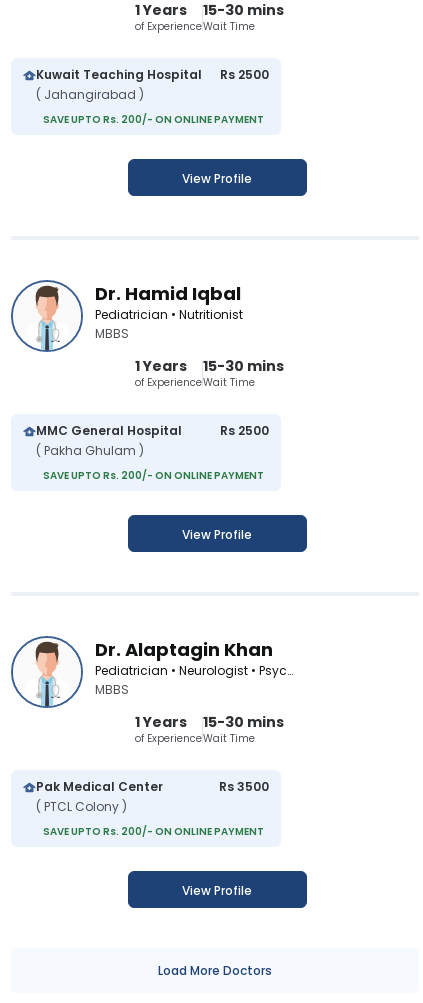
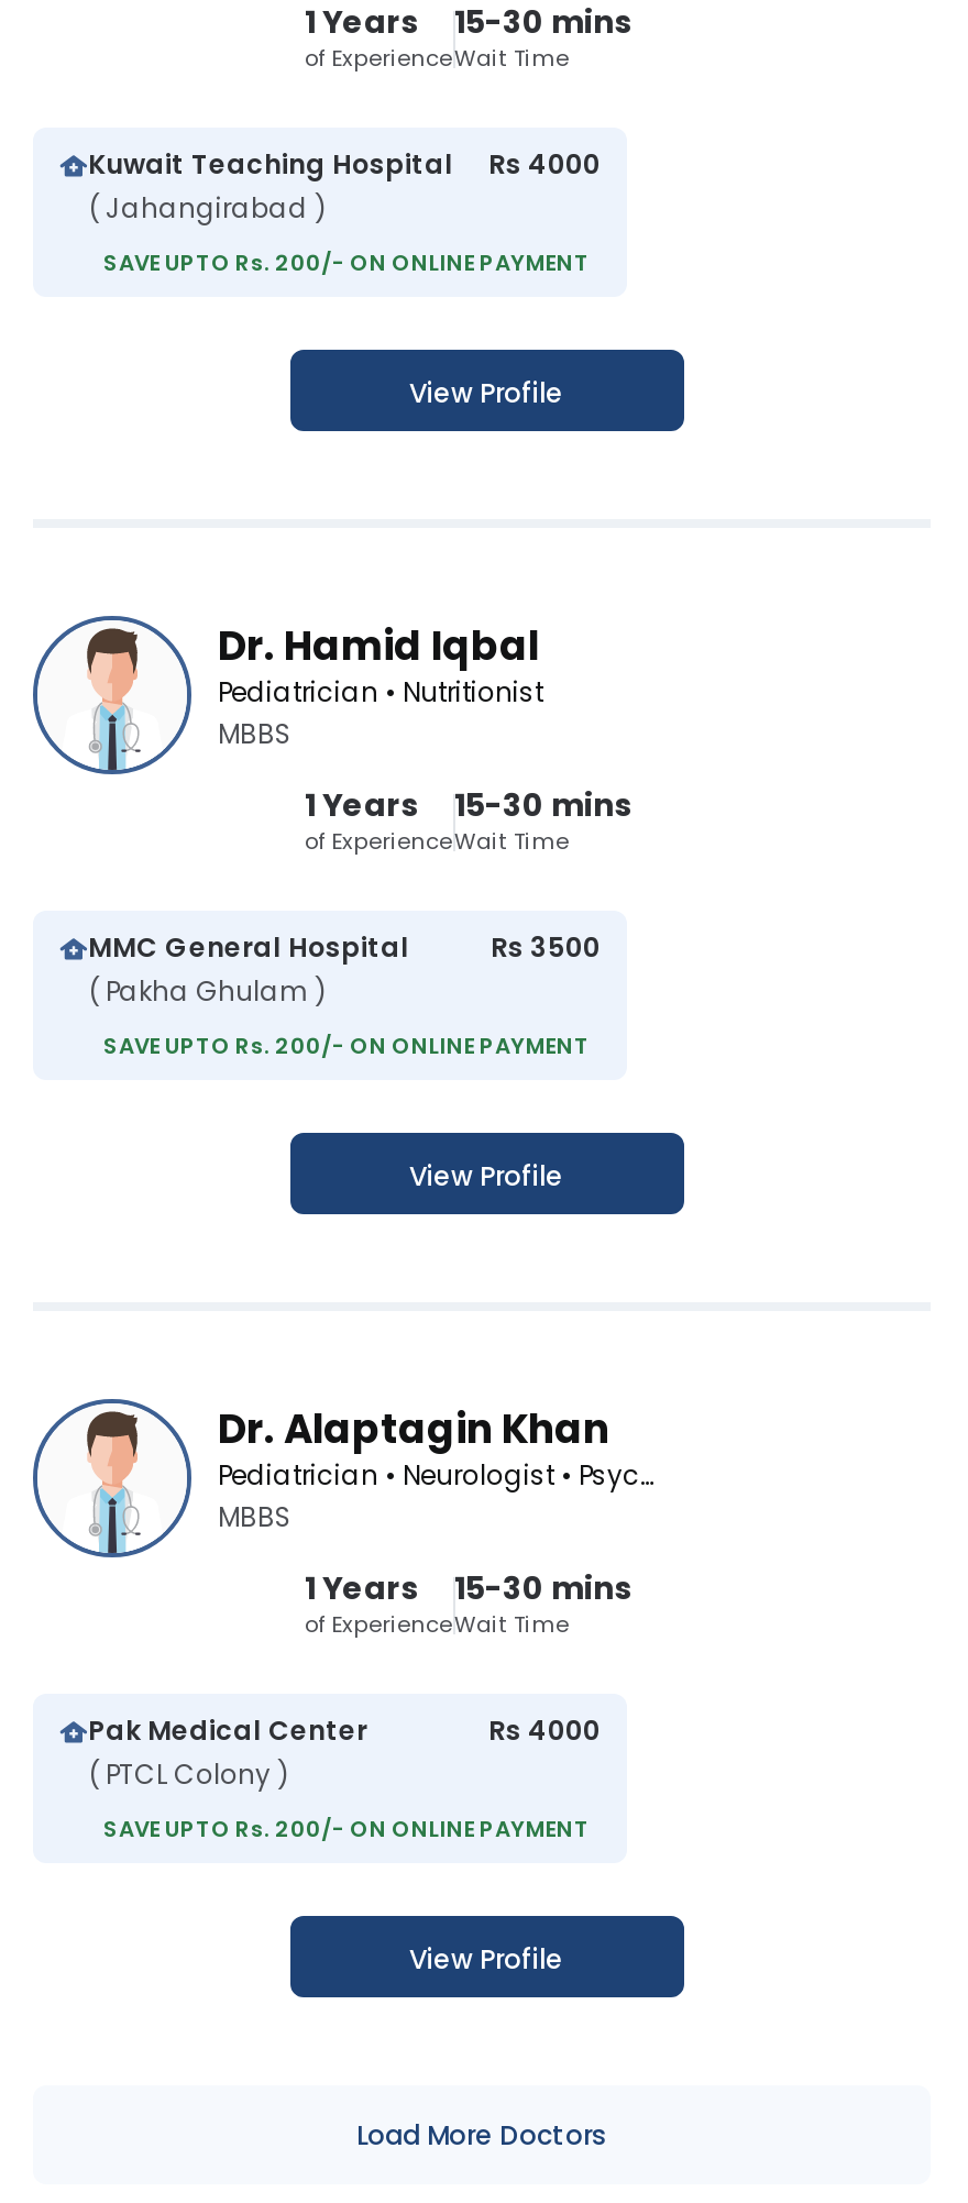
[36,66,269,83] Kuwait Teaching Hospital Rs 2500 -> [88,146,601,183] Kuwait Teaching Hospital Rs 4000
[220,422,269,439] Rs 2500 -> [491,929,601,966] Rs 3500
[219,778,269,795] Rs 3500 -> [488,1712,601,1749] Rs 4000

